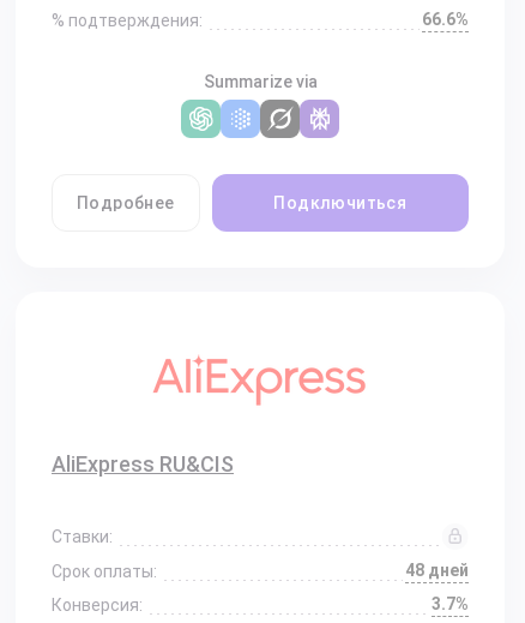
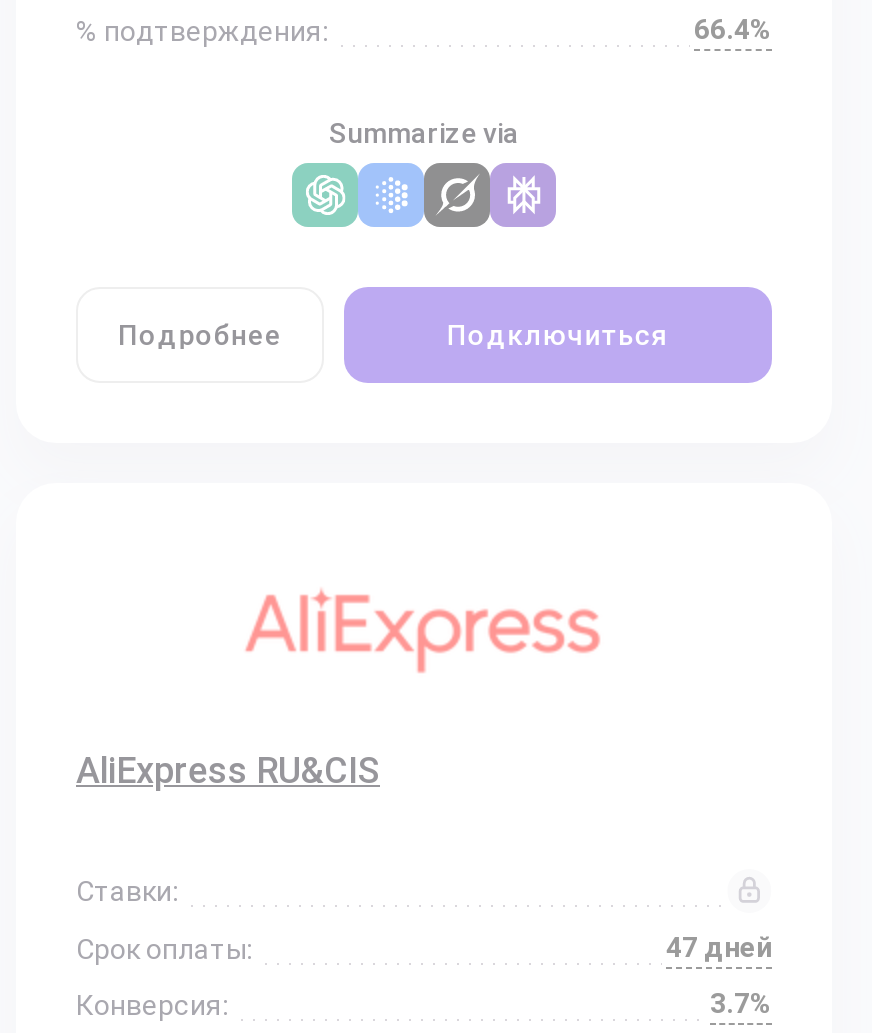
[422,10,469,29] 66.6% -> [694,13,772,45] 66.4%
[405,561,469,580] 48 дней -> [666,931,772,963] 47 дней

